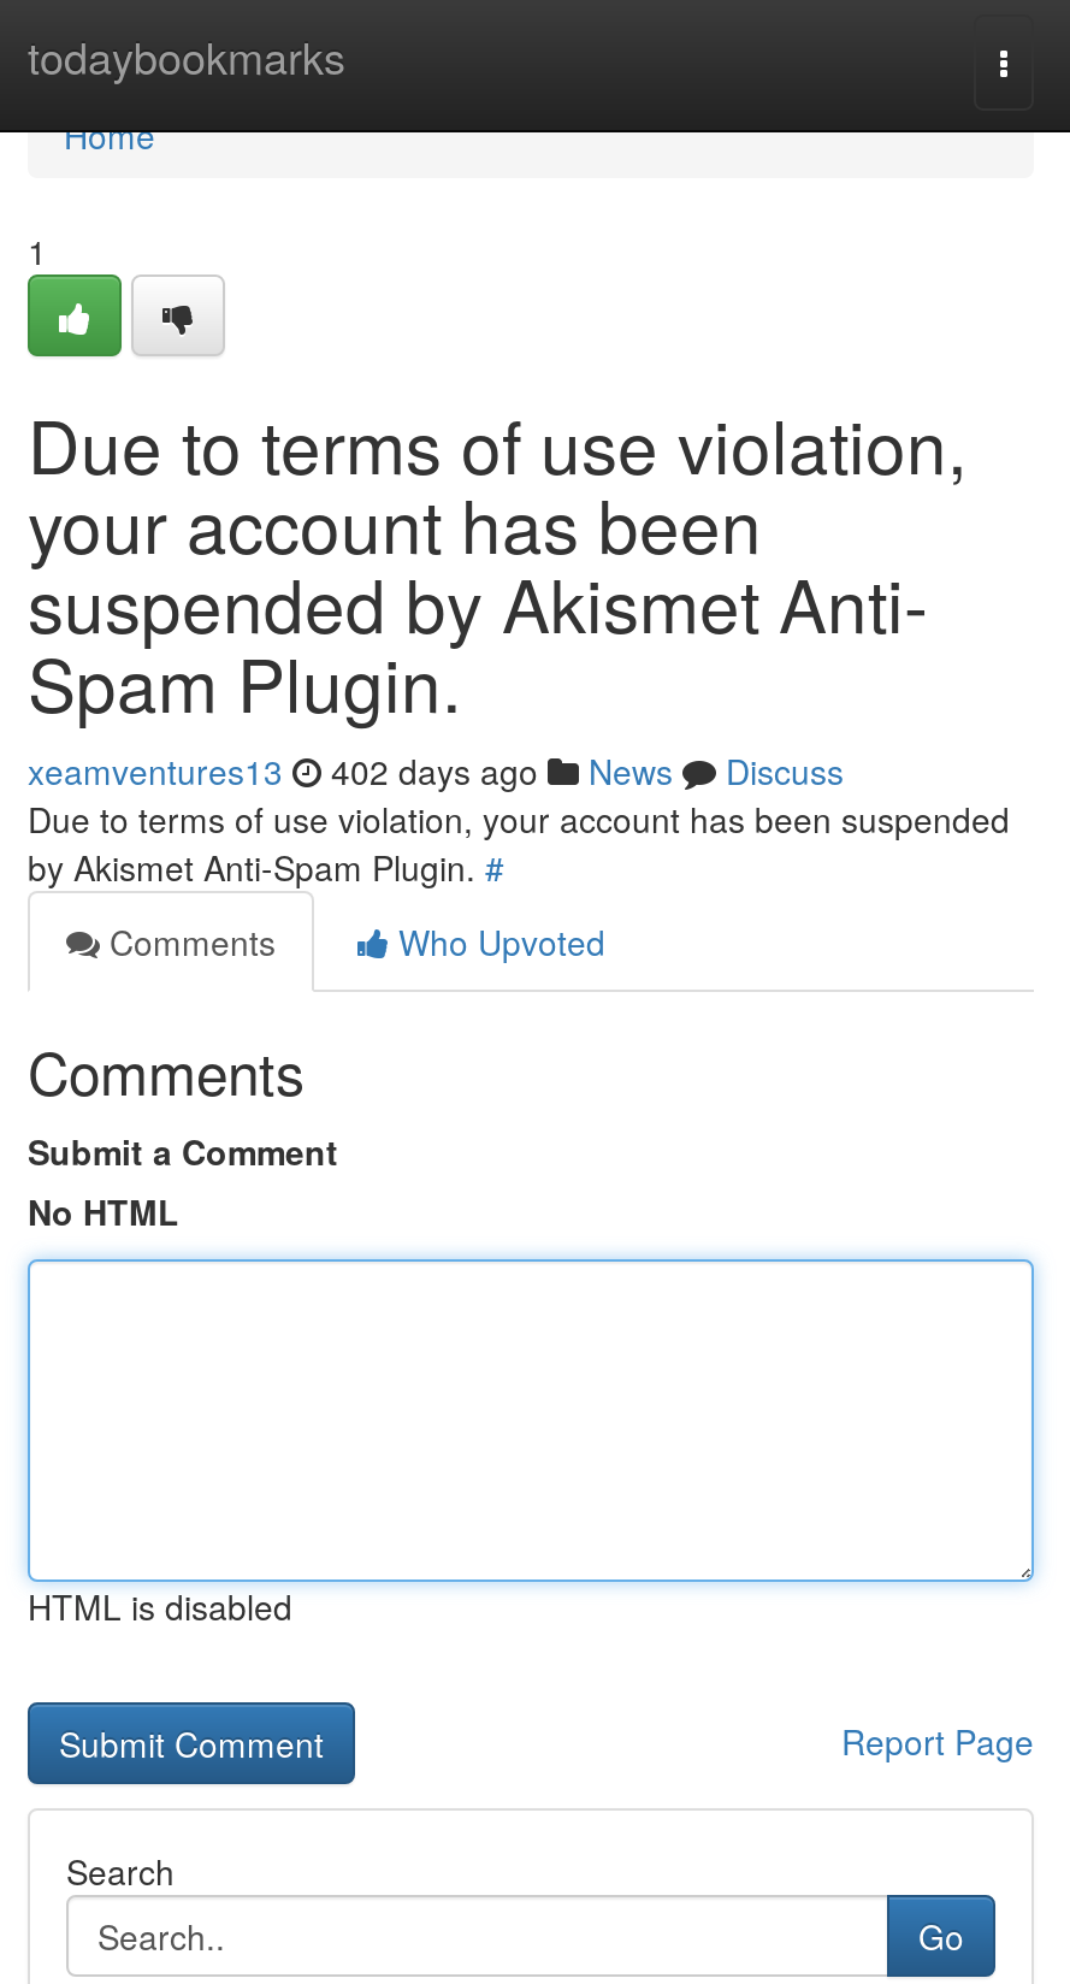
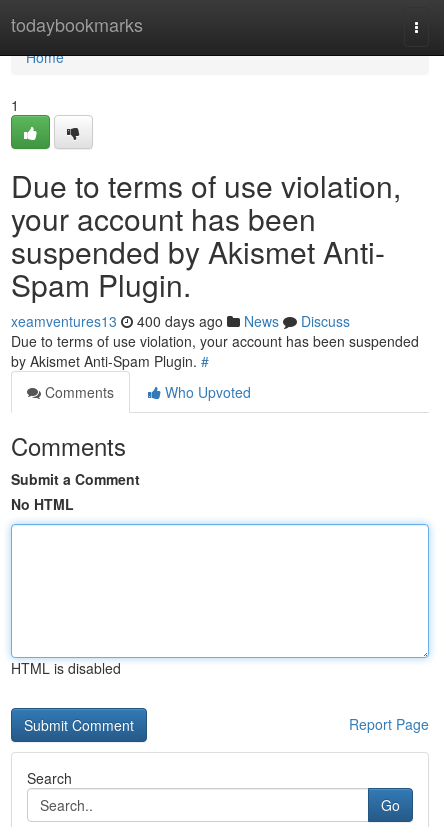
[28,746,844,795] xeamventures13 402 days ago News Discuss -> [11,311,350,331] xeamventures13 400 days ago News Discuss

